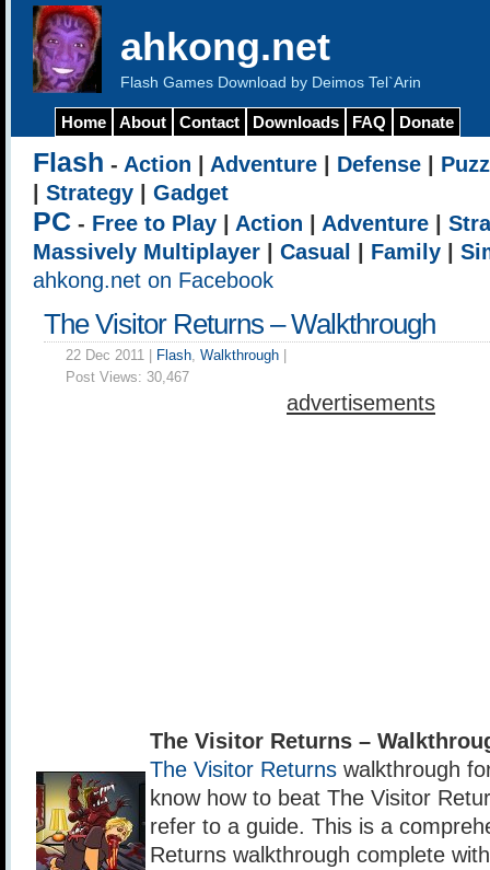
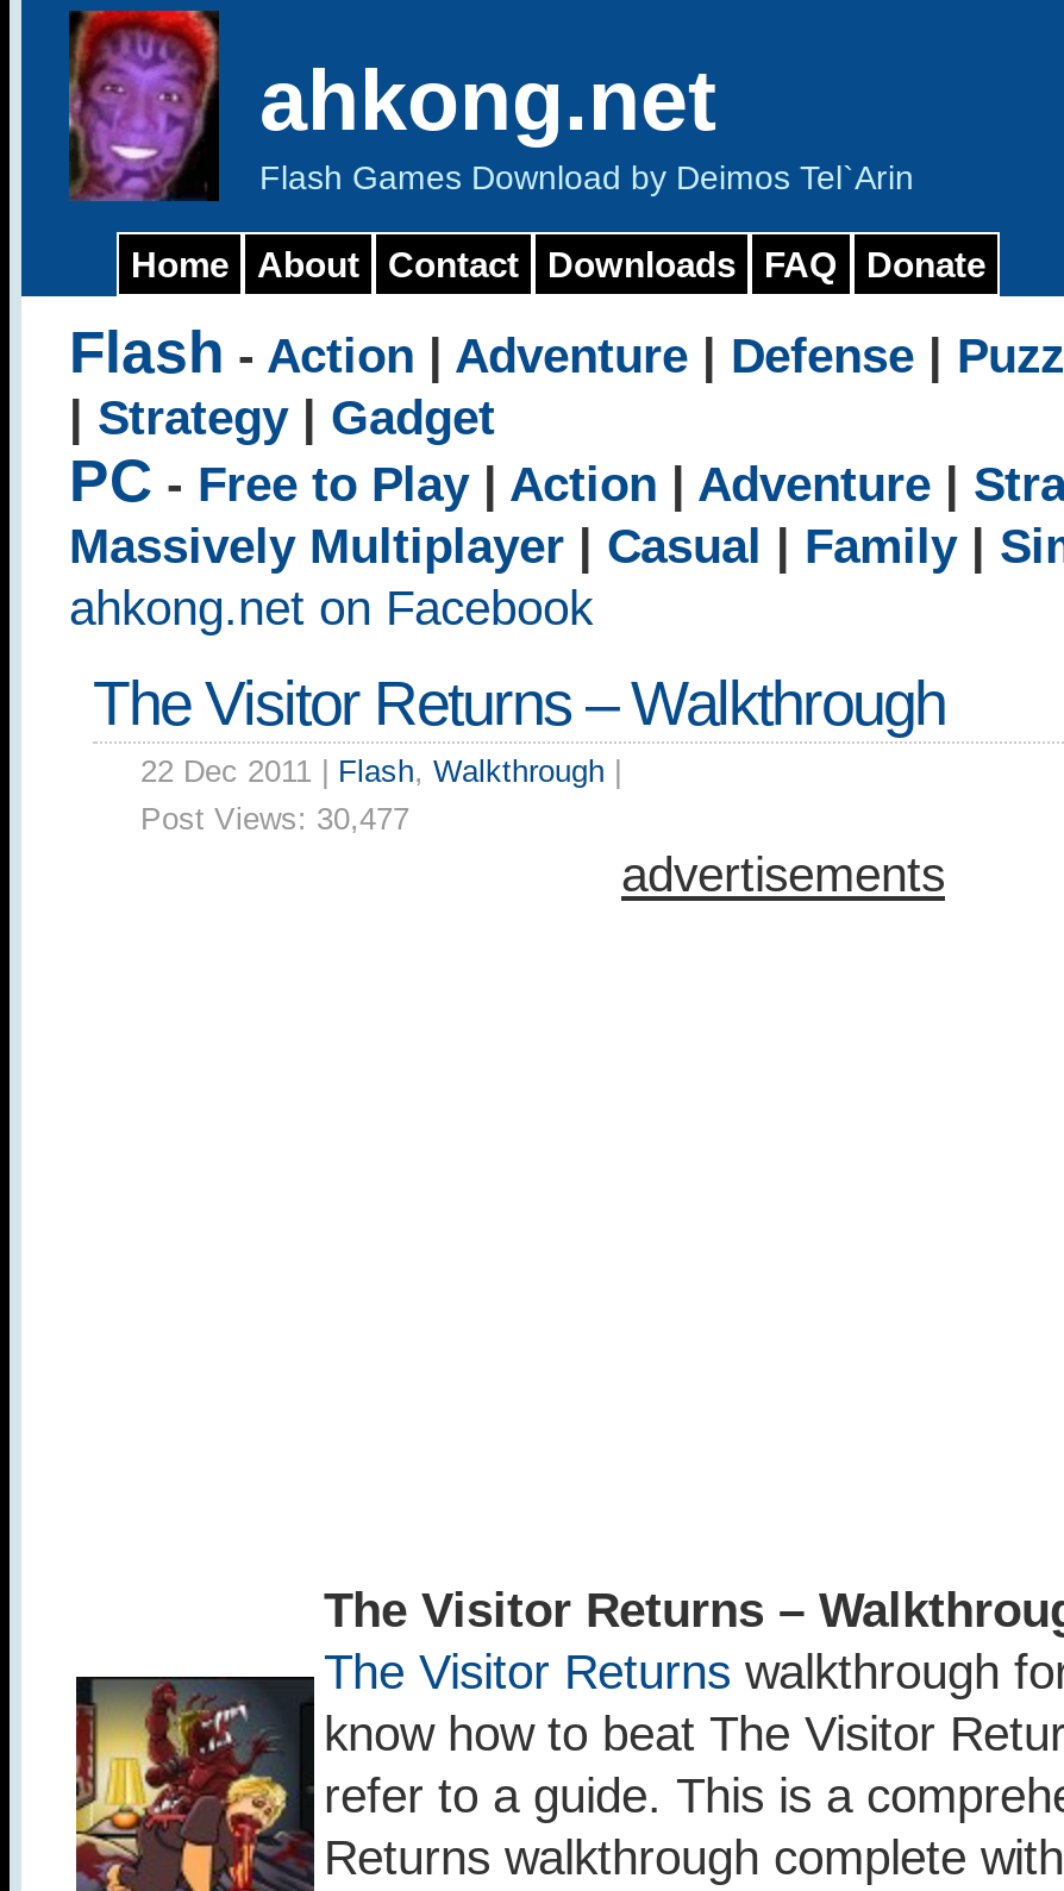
[66,369,189,385] Post Views: 30,467 -> [140,801,409,837] Post Views: 30,477

